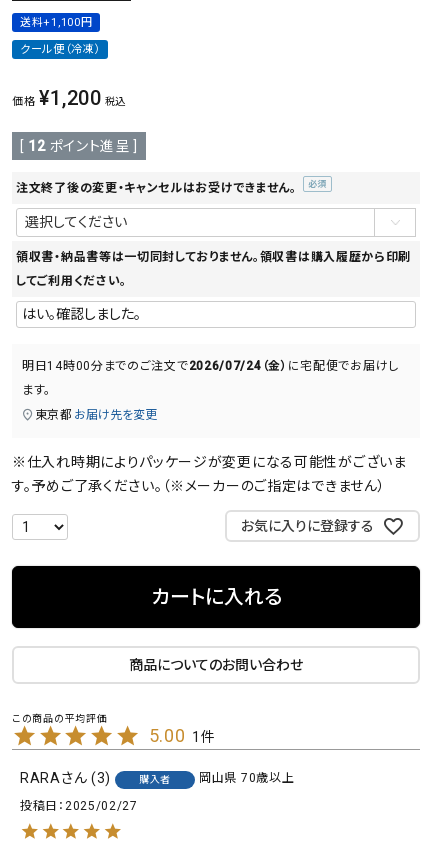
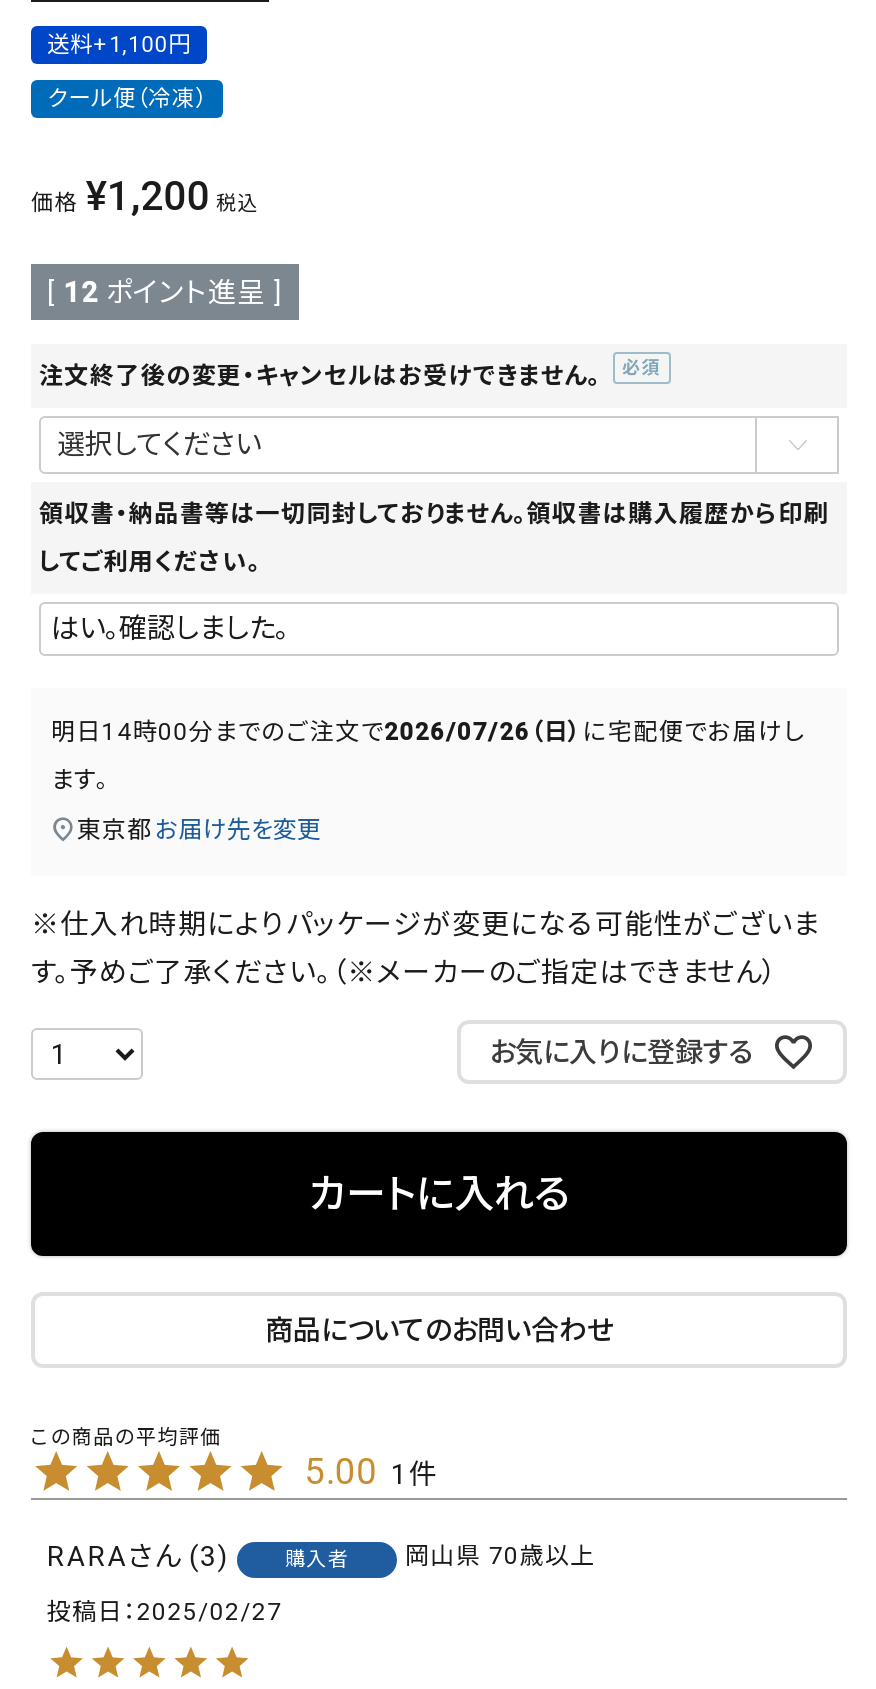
[22,359,399,373] 明日14時00分までのご注文で2026/07/24（金）に宅配便でお届けし -> [51,718,805,746] 明日14時00分までのご注文で2026/07/26（日）に宅配便でお届けし

